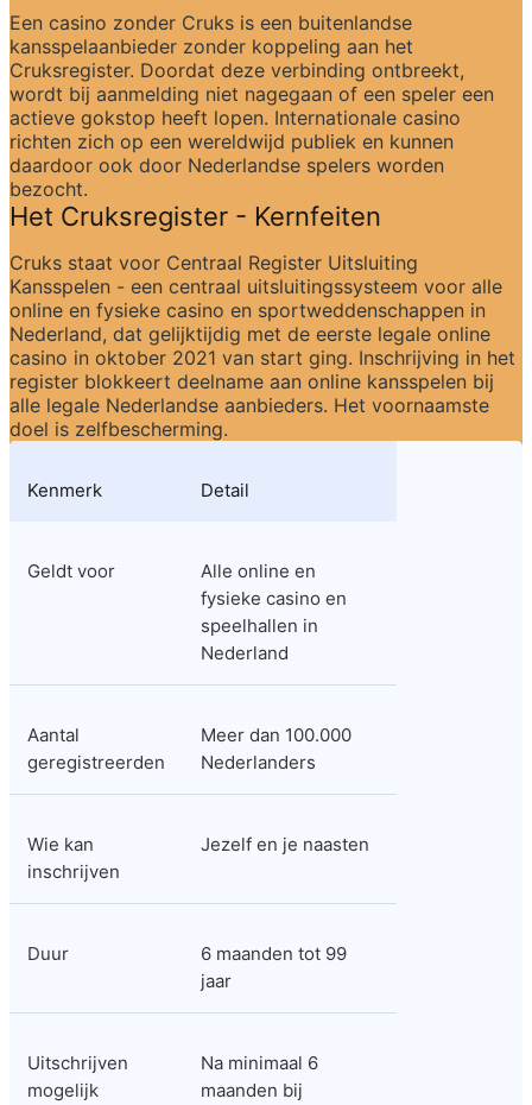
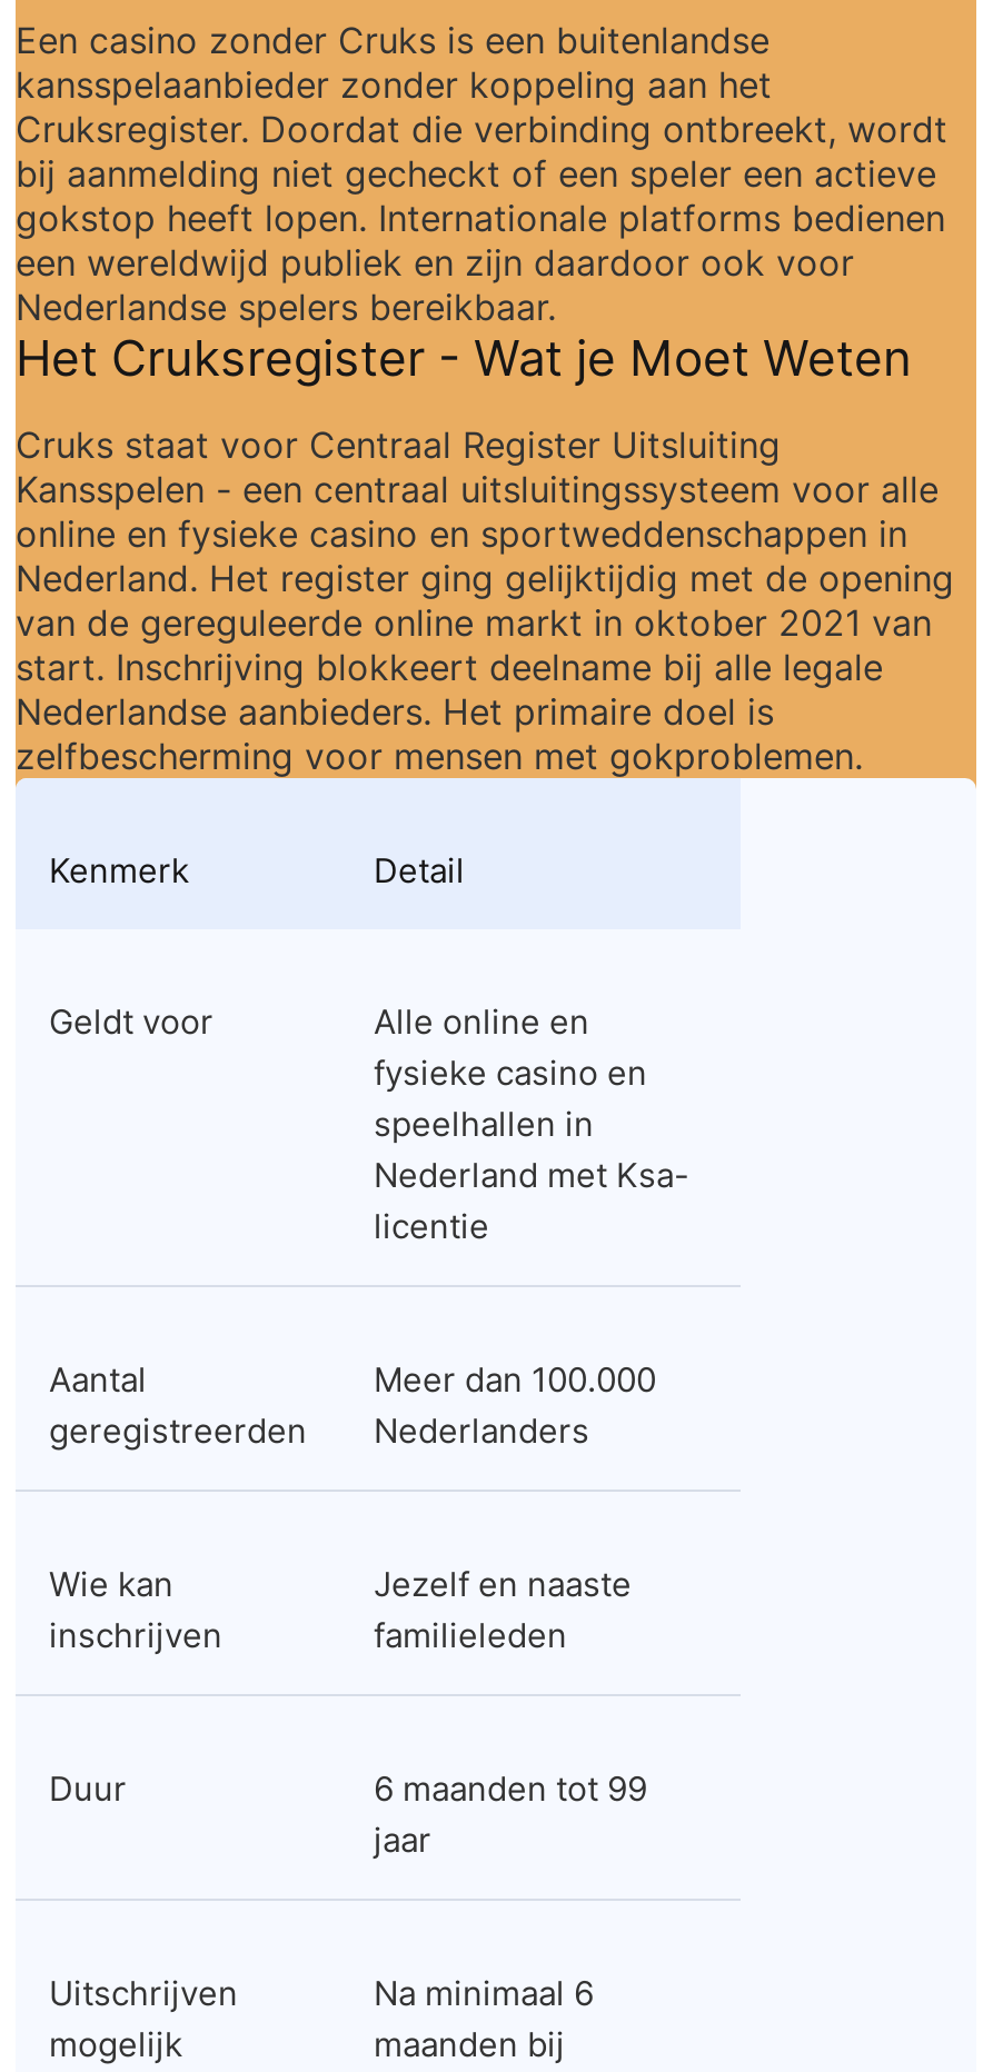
[9,58,494,232] Cruksregister. Doordat deze verbinding ontbreekt, | wordt bij aanmelding niet nagegaan of een speler een | actieve gokstop heeft lopen. Internationale casino | richten zich op een wereldwijd publiek en kunnen | daardoor ook door Nederlandse spelers worden | bezocht. | Het Cruksregister - Kernfeiten -> [16,107,947,387] Cruksregister. Doordat die verbinding ontbreekt, wordt | bij aanmelding niet gecheckt of een speler een actieve | gokstop heeft lopen. Internationale platforms bedienen | een wereldwijd publiek en zijn daardoor ook voor | Nederlandse spelers bereikbaar. | Het Cruksregister - Wat je Moet Weten
moved [9,251,502,322] -> [16,422,939,556]: Cruks staat voor Centraal Register Uitsluiting | Kansspelen - een centraal uitsluitingssysteem voor alle | online en fysieke casino en sportweddenschappen in
[9,322,515,441] Nederland, dat gelijktijdig met de eerste legale online | casino in oktober 2021 van start ging. Inschrijving in het | register blokkeert deelname aan online kansspelen bij | alle legale Nederlandse aanbieders. Het voornaamste | doel is zelfbescherming. -> [16,556,954,778] Nederland. Het register ging gelijktijdig met de opening | van de gereguleerde online markt in oktober 2021 van | start. Inschrijving blokkeert deelname bij alle legale | Nederlandse aanbieders. Het primaire doel is | zelfbescherming voor mensen met gokproblemen.
moved [27,479,347,637] -> [49,849,647,1145]: Kenmerk | Detail | Geldt voor | Alle online en | fysieke casino en | speelhallen in
[201,642,289,664] Nederland -> [374,1154,689,1247] Nederland met Ksa- | licentie
[201,833,369,855] Jezelf en je naasten -> [374,1563,632,1656] Jezelf en naaste | familieleden

